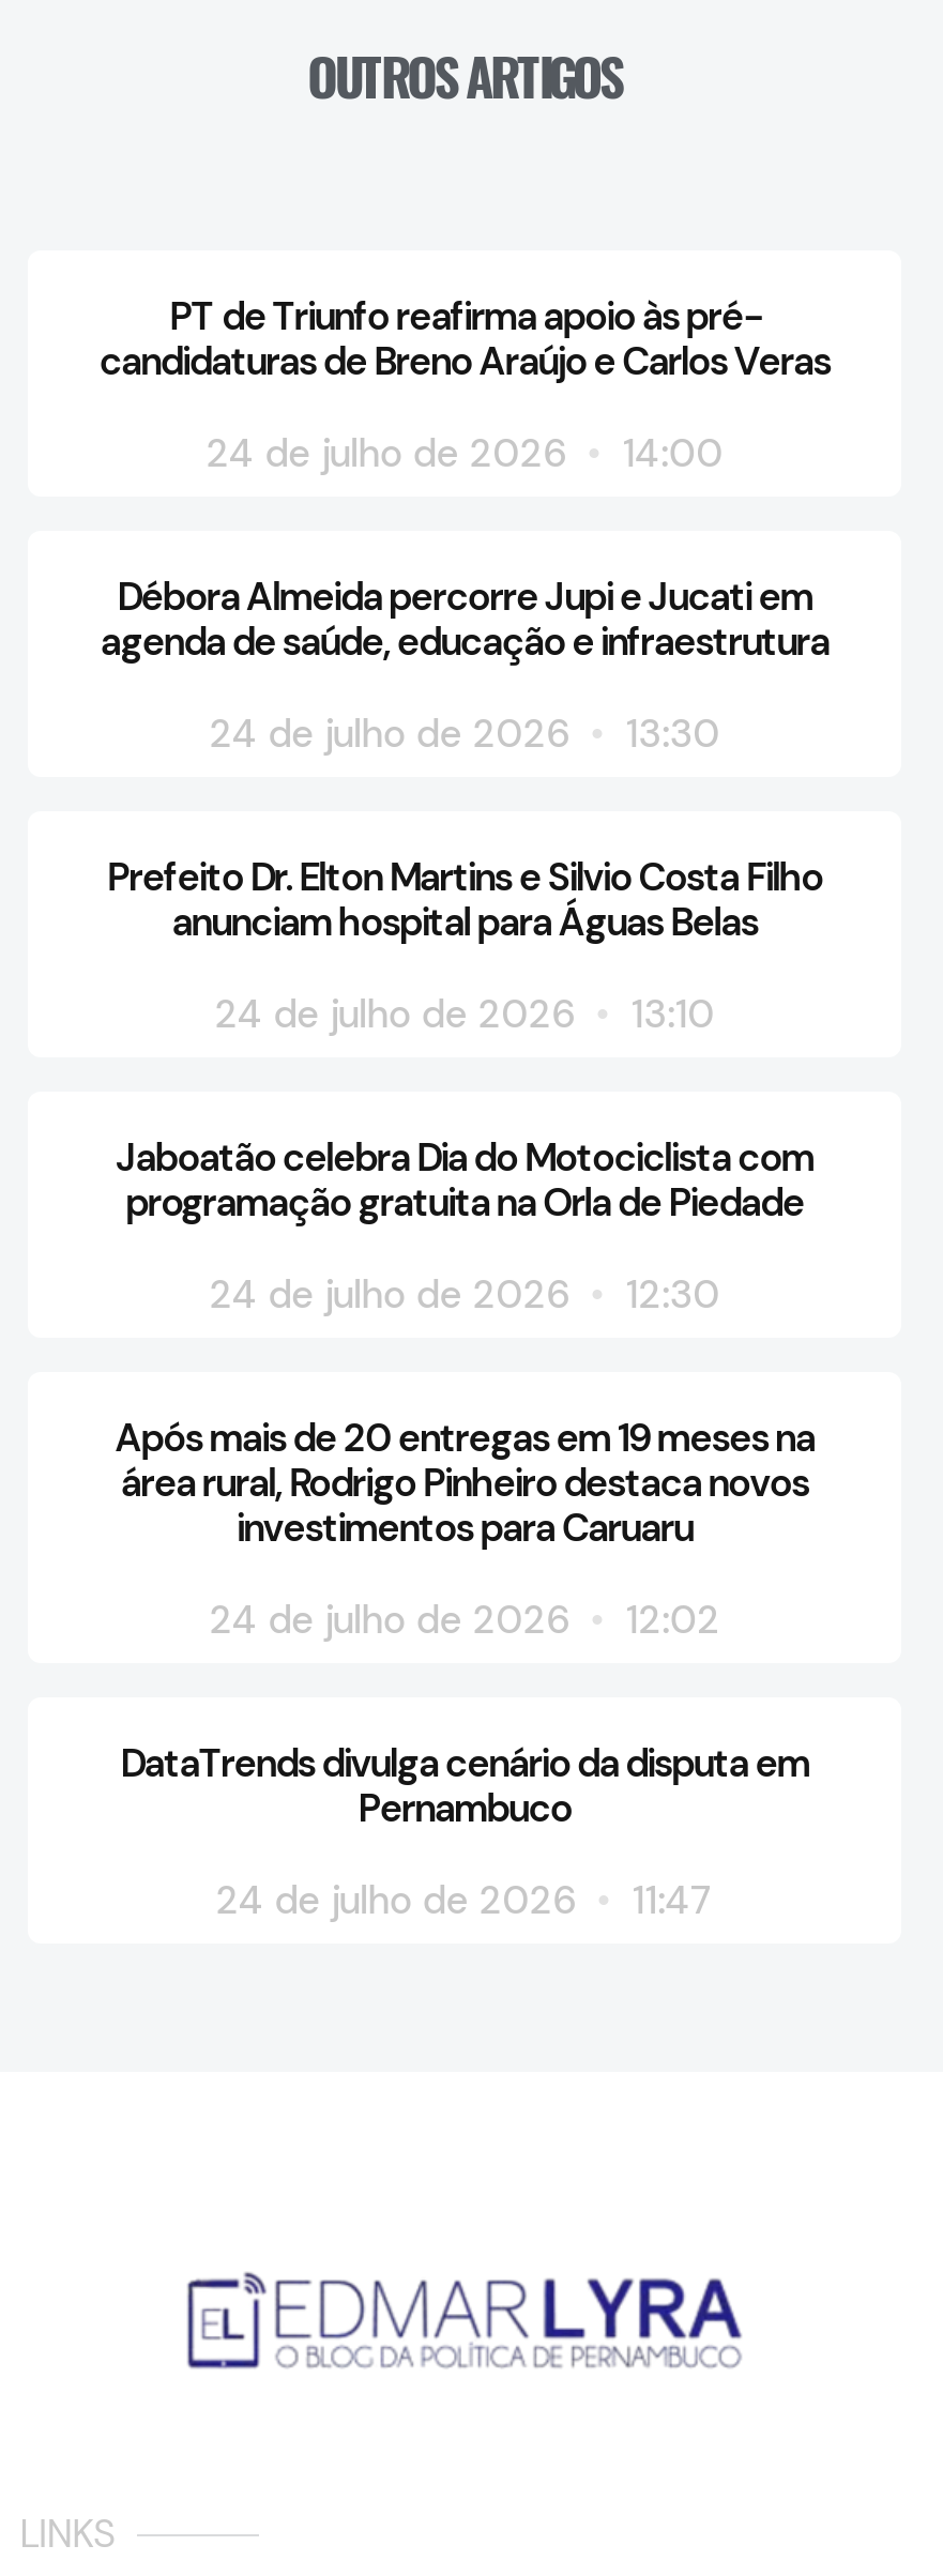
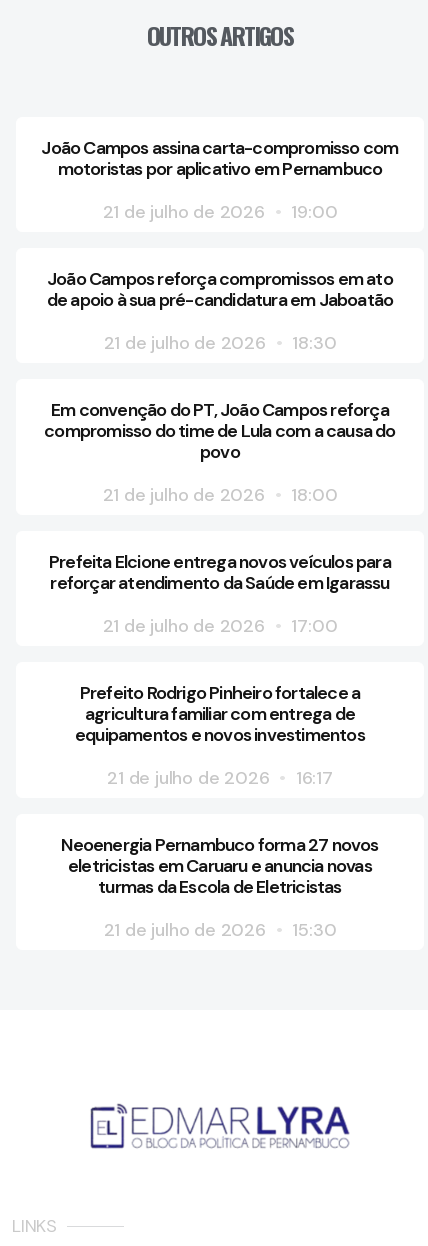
[99,290,830,387] PT de Triunfo reafirma apoio às pré- | candidaturas de Breno Araújo e Carlos Veras -> [41,136,398,181] João Campos assina carta-compromisso com | motoristas por aplicativo em Pernambuco
[206,427,723,479] 24 de julho de 2026 | 14:00 -> [103,200,337,224] 21 de julho de 2026 | 19:00
[100,571,829,667] Débora Almeida percorre Jupi e Jucati em | agenda de saúde, educação e infraestrutura -> [47,267,393,312] João Campos reforça compromissos em ato | de apoio à sua pré-candidatura em Jaboatão
[209,708,720,759] 24 de julho de 2026 | 13:30 -> [104,331,336,355] 21 de julho de 2026 | 18:30
[107,851,822,947] Prefeito Dr. Elton Martins e Silvio Costa Filho | anunciam hospital para Águas Belas -> [44,398,396,464] Em convenção do PT, João Campos reforça | compromisso do time de Lula com a causa do | povo
[215,988,715,1039] 24 de julho de 2026 | 13:10 -> [103,483,337,507] 21 de julho de 2026 | 18:00
[116,1131,813,1228] Jaboatão celebra Dia do Motociclista com | programação gratuita na Orla de Piedade -> [49,550,391,595] Prefeita Elcione entrega novos veículos para | reforçar atendimento da Saúde em Igarassu
[209,1268,720,1320] 24 de julho de 2026 | 12:30 -> [103,614,337,638] 21 de julho de 2026 | 17:00
[115,1412,814,1553] Após mais de 20 entregas em 19 meses na | área rural, Rodrigo Pinheiro destaca novos | investimentos para Caruaru -> [75,681,365,747] Prefeito Rodrigo Pinheiro fortalece a | agricultura familiar com entrega de | equipamentos e novos investimentos
[209,1594,720,1645] 24 de julho de 2026 | 12:02 -> [107,766,333,790] 21 de julho de 2026 | 16:17
[120,1737,809,1833] DataTrends divulga cenário da disputa em | Pernambuco -> [61,833,379,899] Neoenergia Pernambuco forma 27 novos | eletricistas em Caruaru e anuncia novas | turmas da Escola de Eletricistas
[216,1874,714,1926] 24 de julho de 2026 | 11:47 -> [104,918,336,942] 21 de julho de 2026 | 15:30

